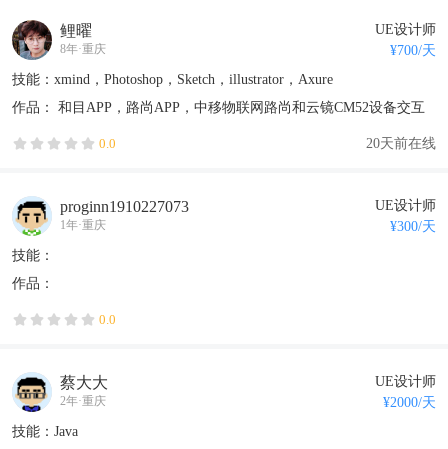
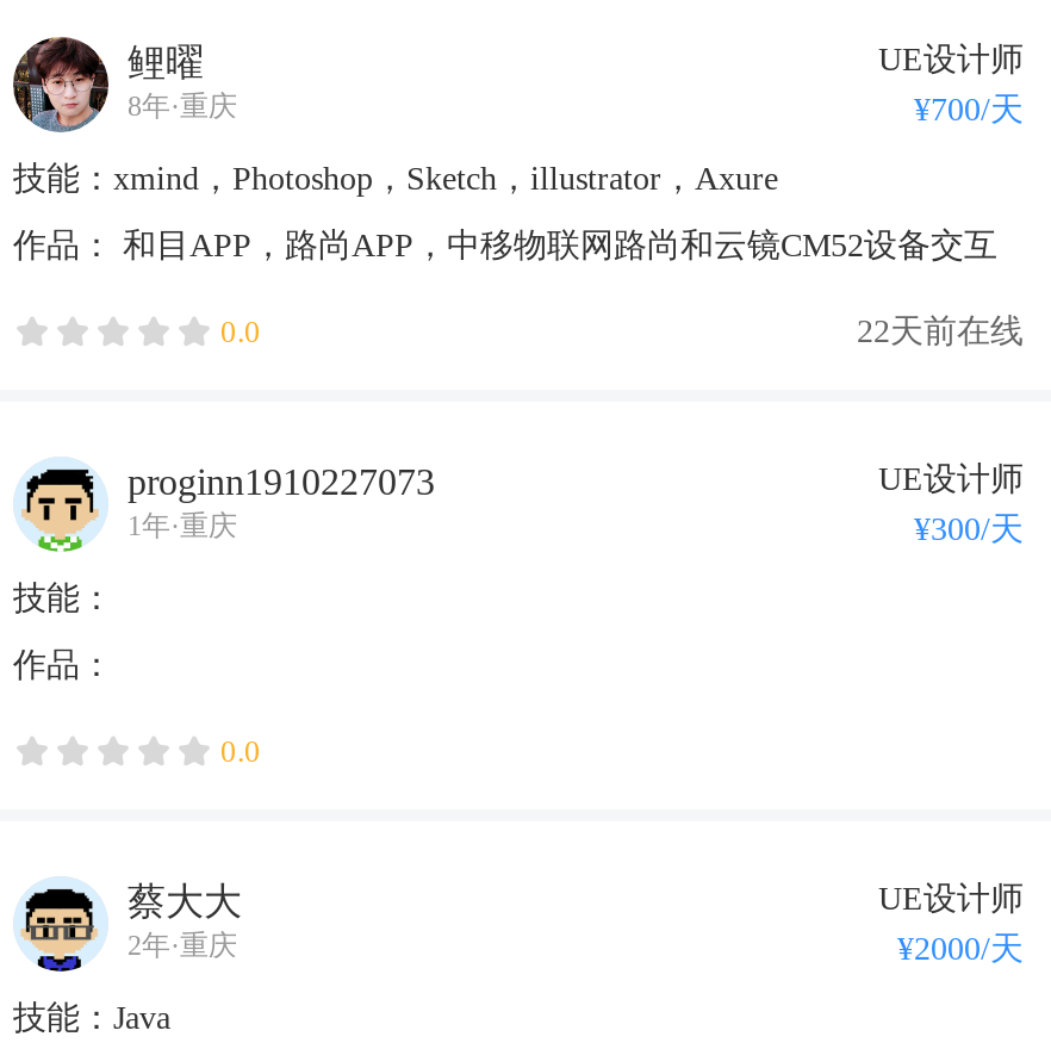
[366,135,436,150] 20天前在线 -> [857,312,1024,348] 22天前在线

